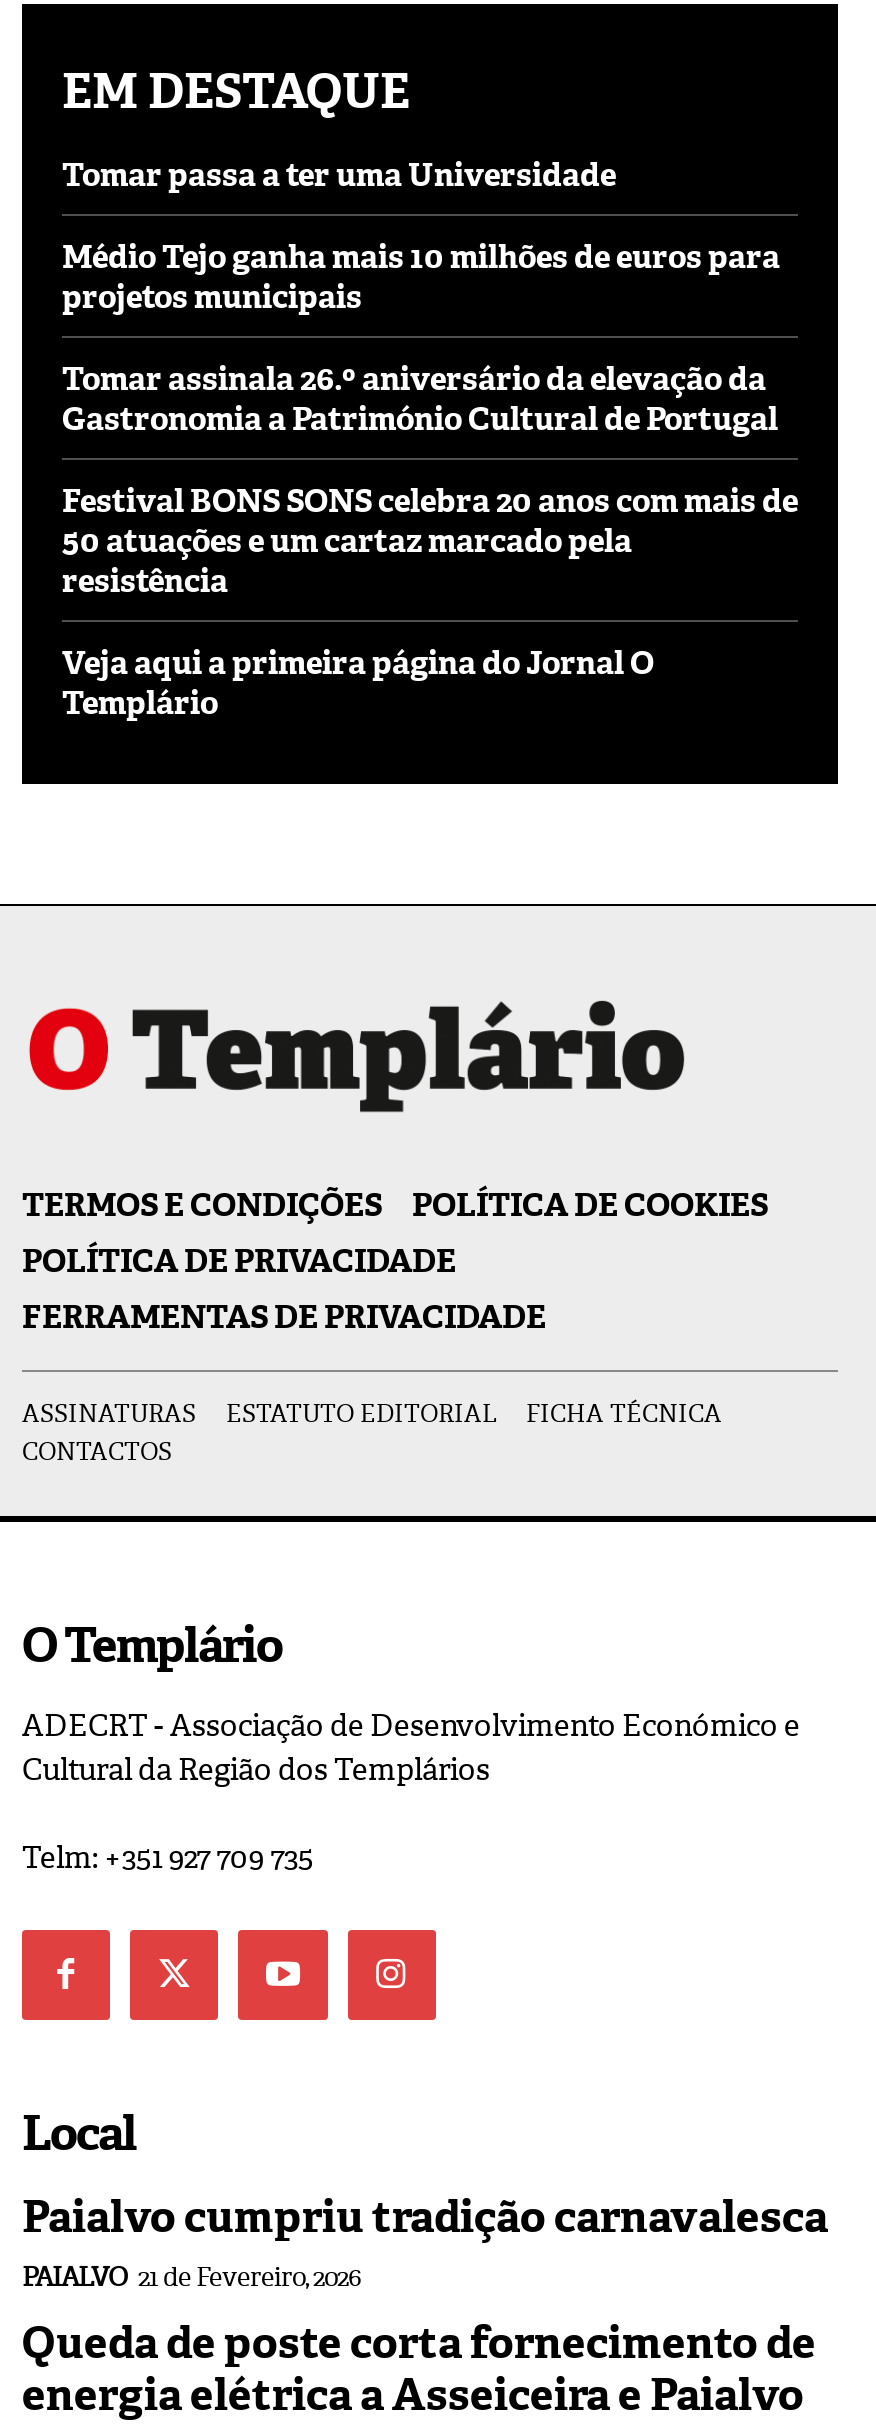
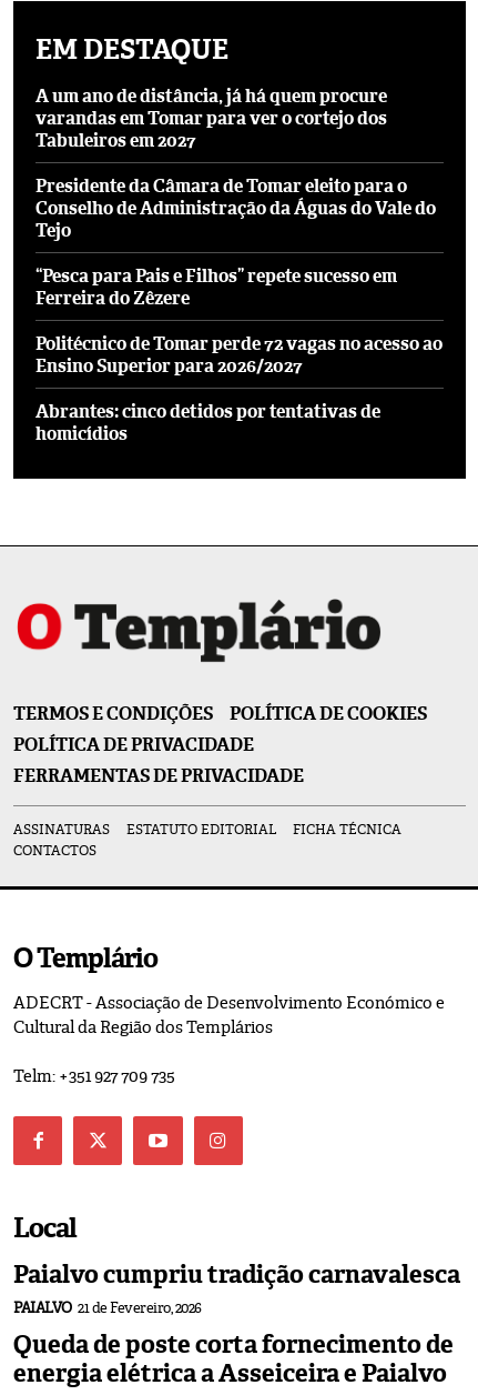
[62,153,616,195] Tomar passa a ter uma Universidade -> [35,85,387,153] A um ano de distância, já há quem procure | varandas em Tomar para ver o cortejo dos | Tabuleiros em 2027
[62,235,780,317] Médio Tejo ganha mais 10 milhões de euros para | projetos municipais -> [35,175,436,243] Presidente da Câmara de Tomar eleito para o | Conselho de Administração da Águas do Vale do | Tejo
[62,357,778,439] Tomar assinala 26.º aniversário da elevação da | Gastronomia a Património Cultural de Portugal -> [35,265,397,310] “Pesca para Pais e Filhos” repete sucesso em | Ferreira do Zêzere
[62,479,798,601] Festival BONS SONS celebra 20 anos com mais de | 50 atuações e um cartaz marcado pela | resistência -> [35,333,443,378] Politécnico de Tomar perde 72 vagas no acesso ao | Ensino Superior para 2026/2027
[62,641,654,723] Veja aqui a primeira página do Jornal O | Templário -> [35,400,380,446] Abrantes: cinco detidos por tentativas de | homicídios

